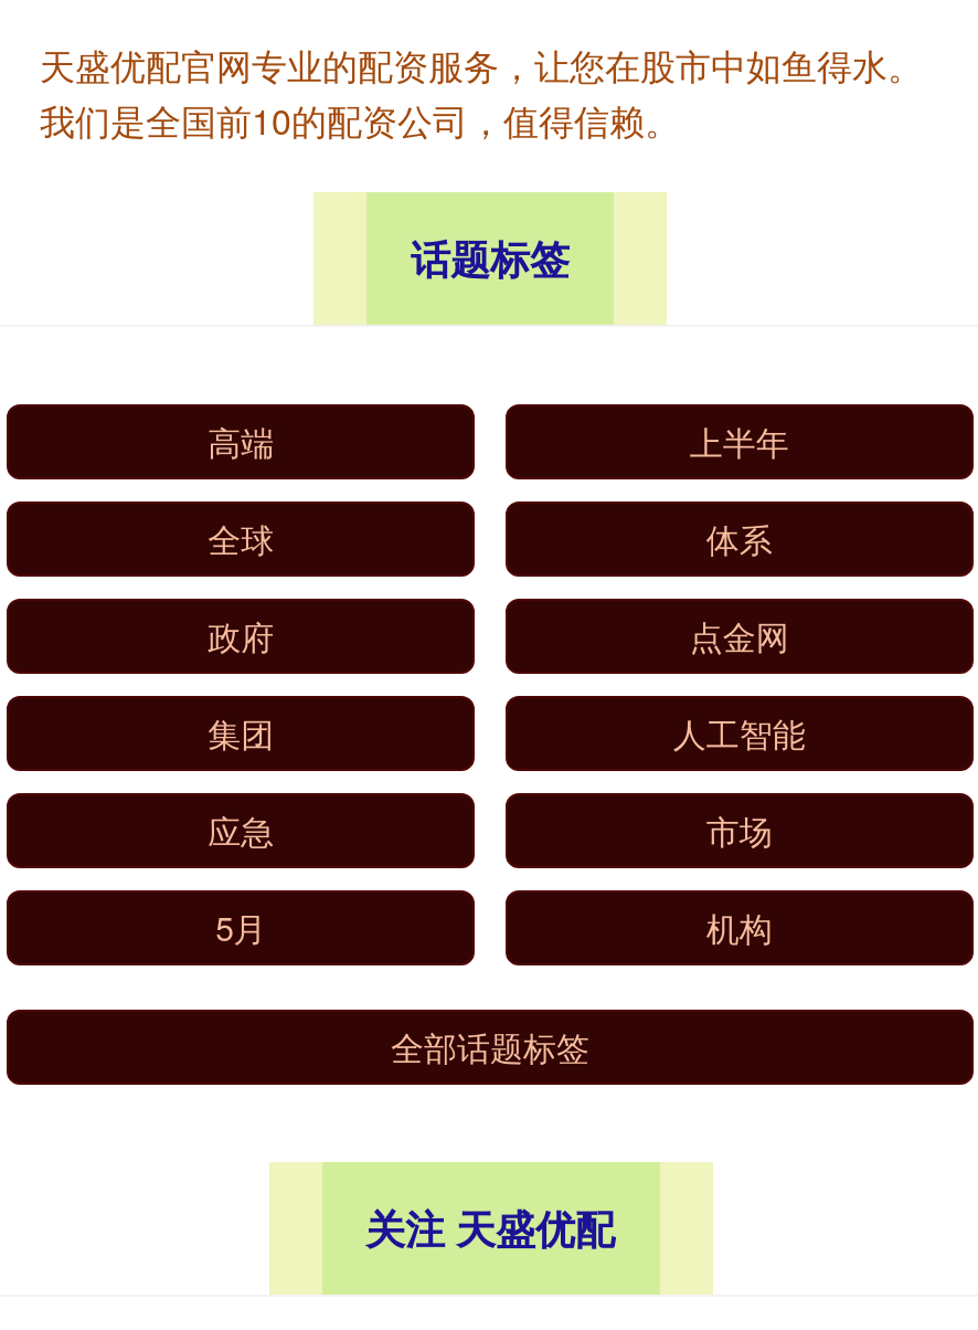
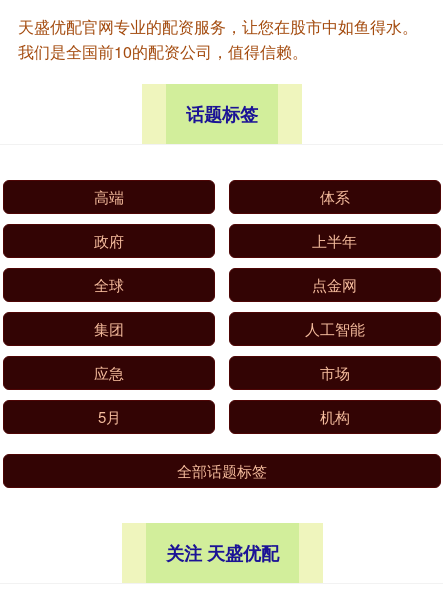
moved [208,418,789,561] -> [94,230,357,295]: 上半年 | 全球
moved [208,515,772,658] -> [94,186,350,251]: 体系 | 政府

